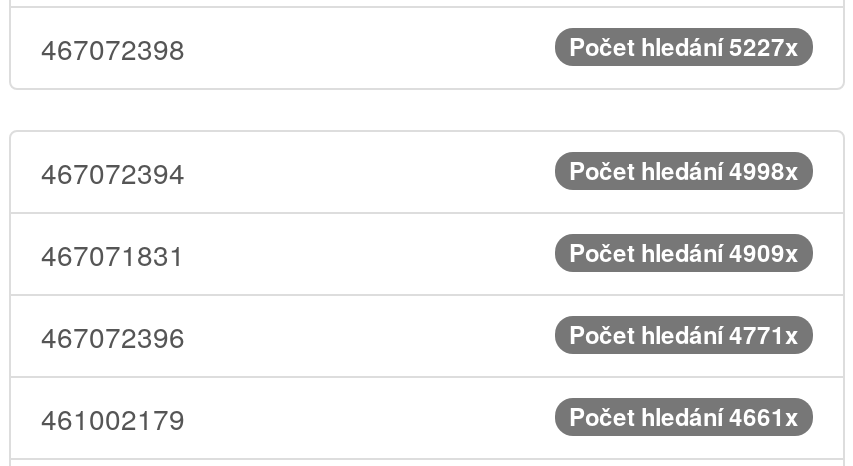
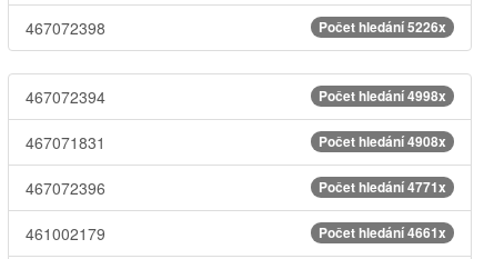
[569,28,799,64] Počet hledání 5227x -> [319,17,446,37] Počet hledání 5226x
[569,234,799,270] Počet hledání 4909x -> [319,131,446,151] Počet hledání 4908x

